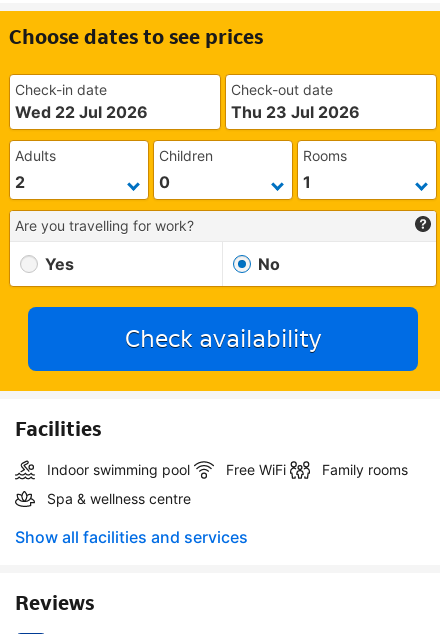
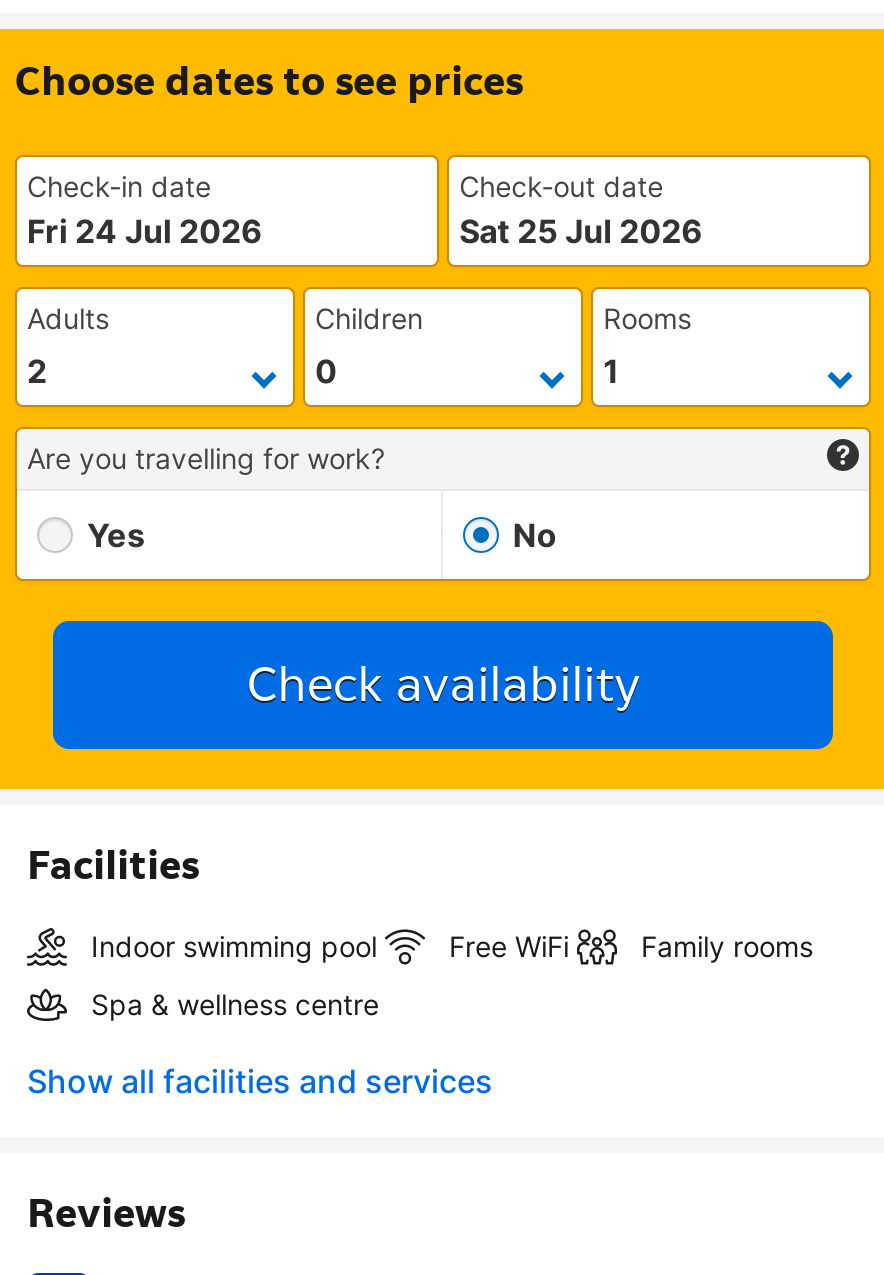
[15,102,148,122] Wed 22 Jul 2026 -> [27,211,263,251] Fri 24 Jul 2026
[231,102,360,122] Thu 23 Jul 2026 -> [459,211,703,251] Sat 25 Jul 2026

